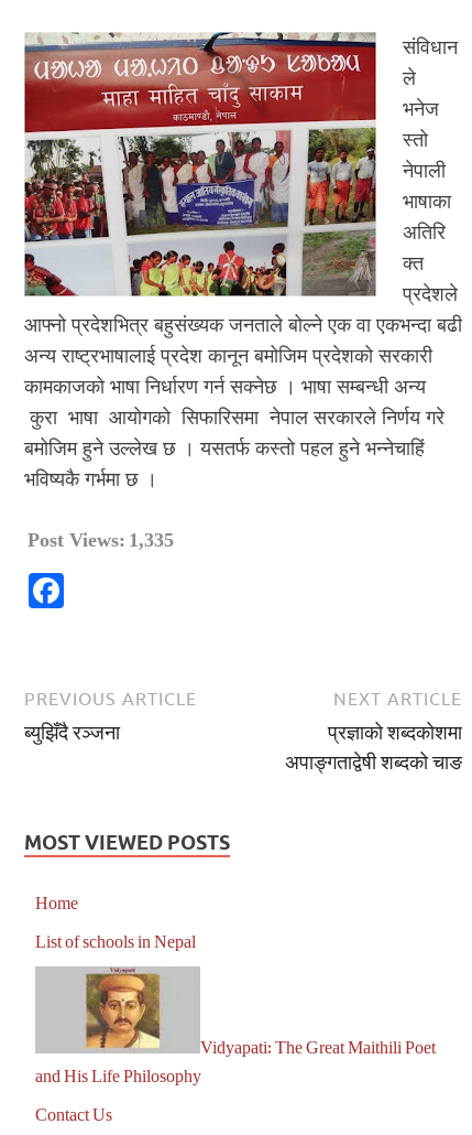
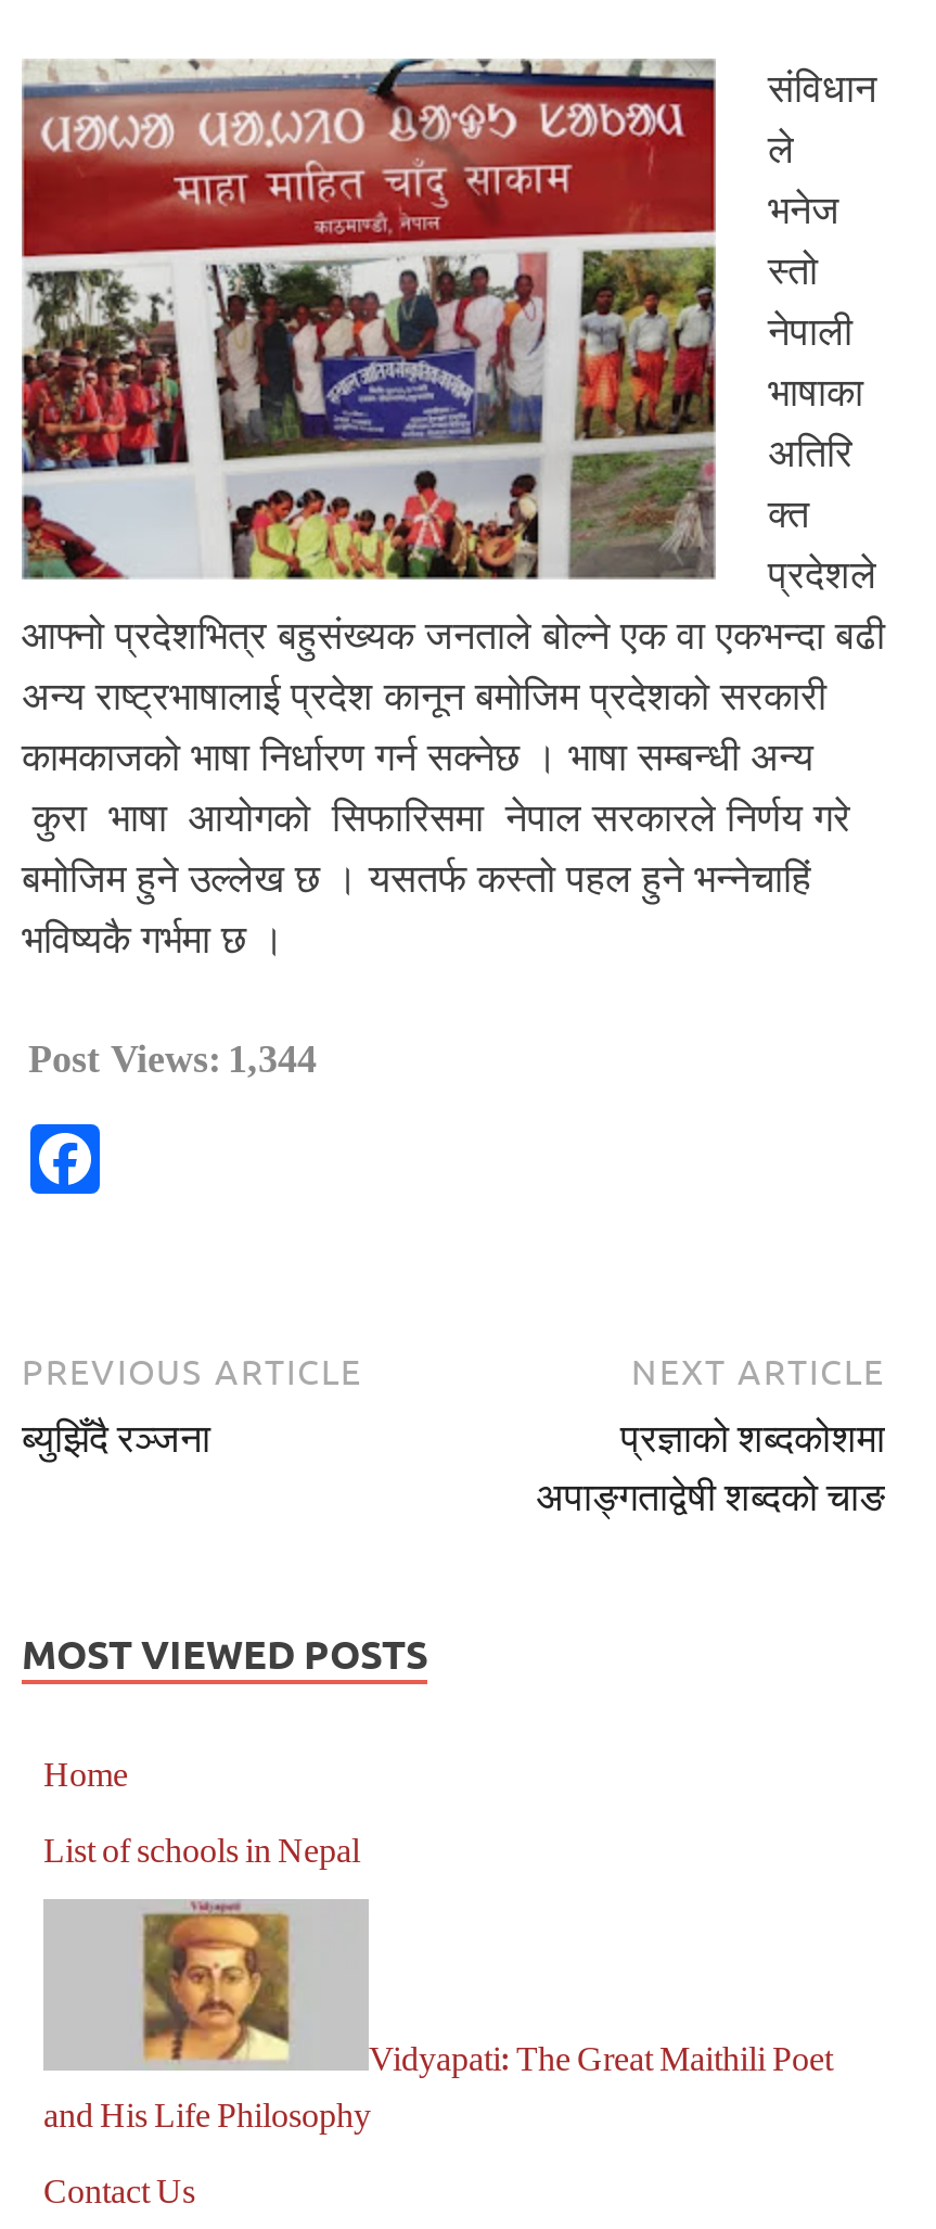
[28,526,174,555] Post Views: 1,335 -> [28,1032,317,1088] Post Views: 1,344

